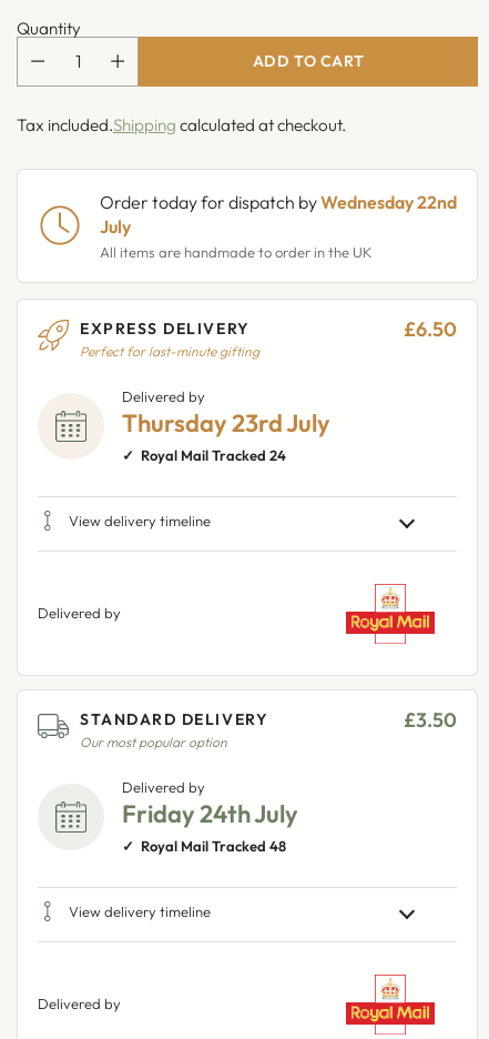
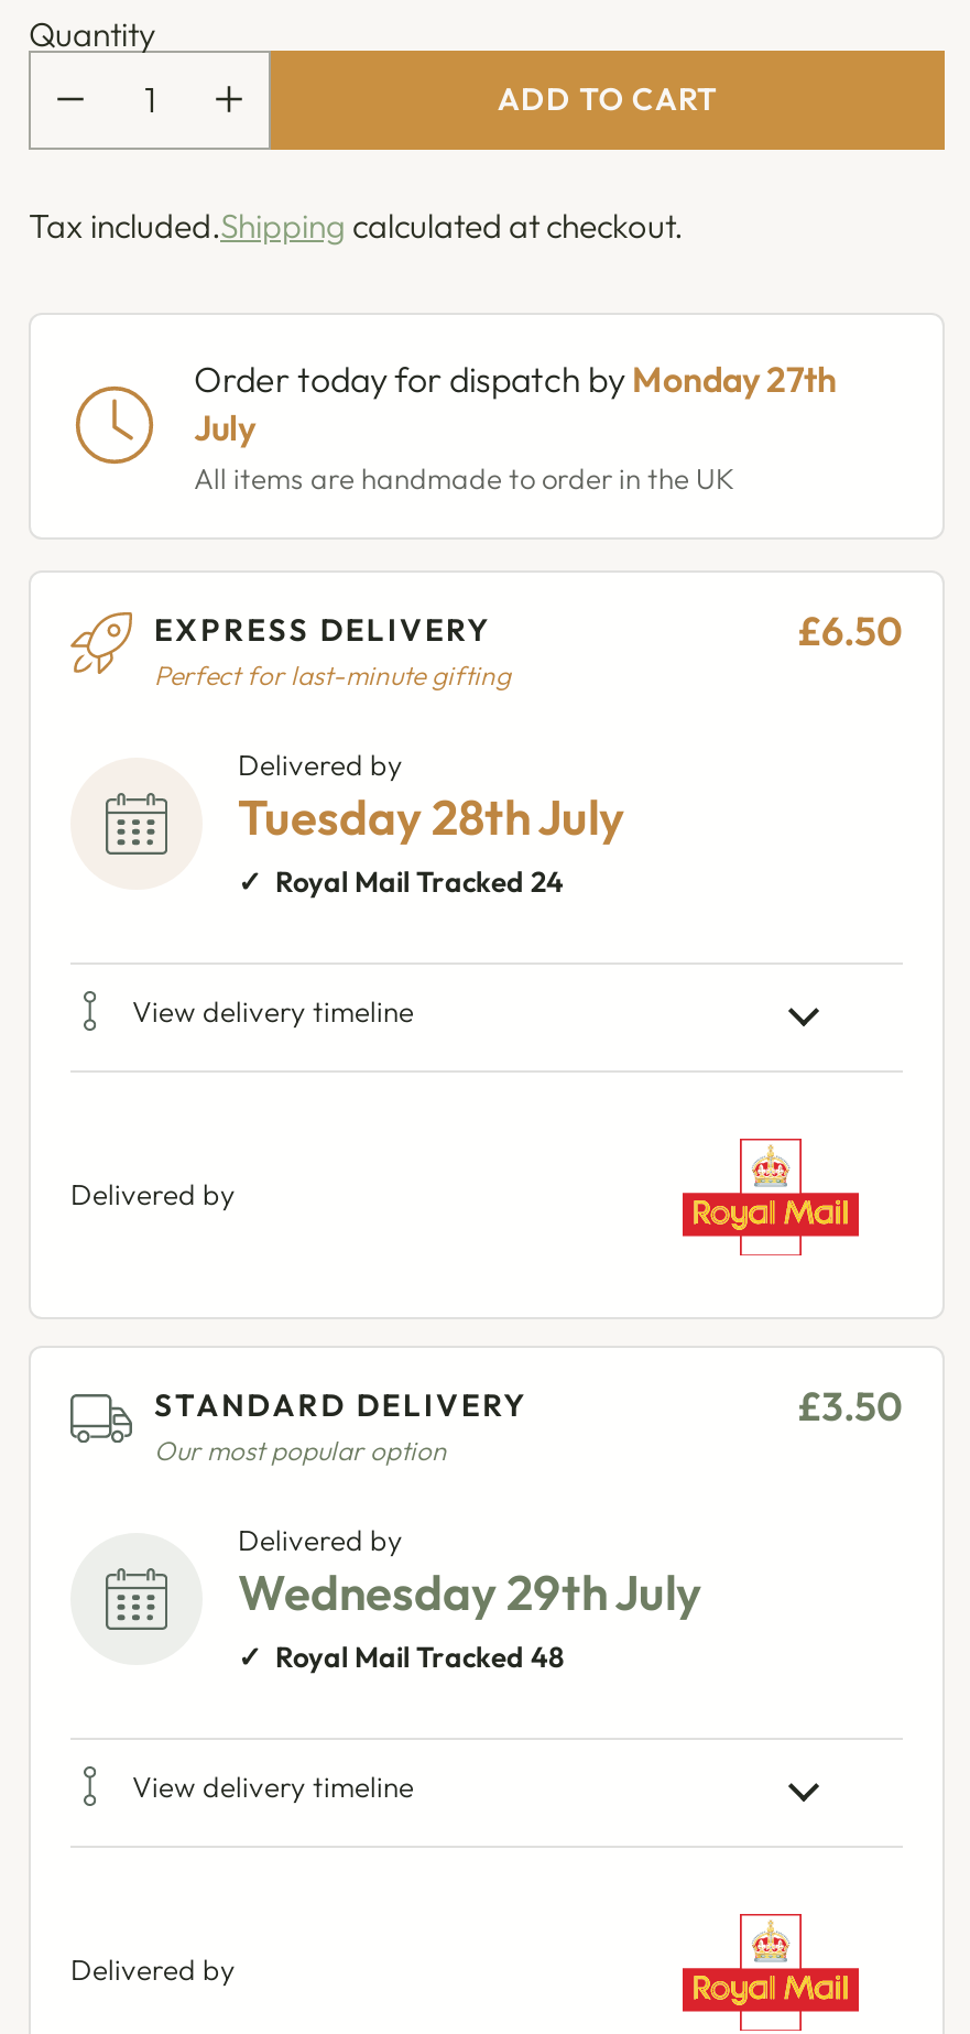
[100,191,457,213] Order today for dispatch by Wednesday 22nd -> [194,356,837,400] Order today for dispatch by Monday 27th
[122,407,330,438] Thursday 23rd July -> [238,786,625,847] Tuesday 28th July
[122,798,298,829] Friday 24th July -> [238,1561,702,1623] Wednesday 29th July

